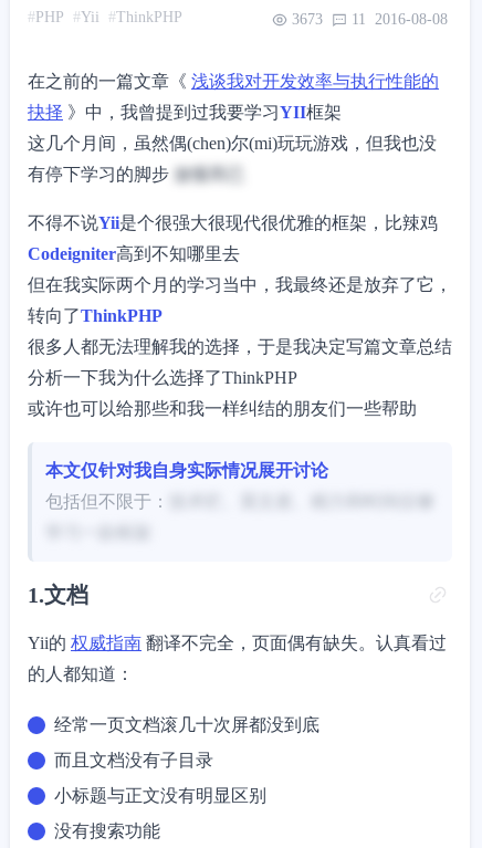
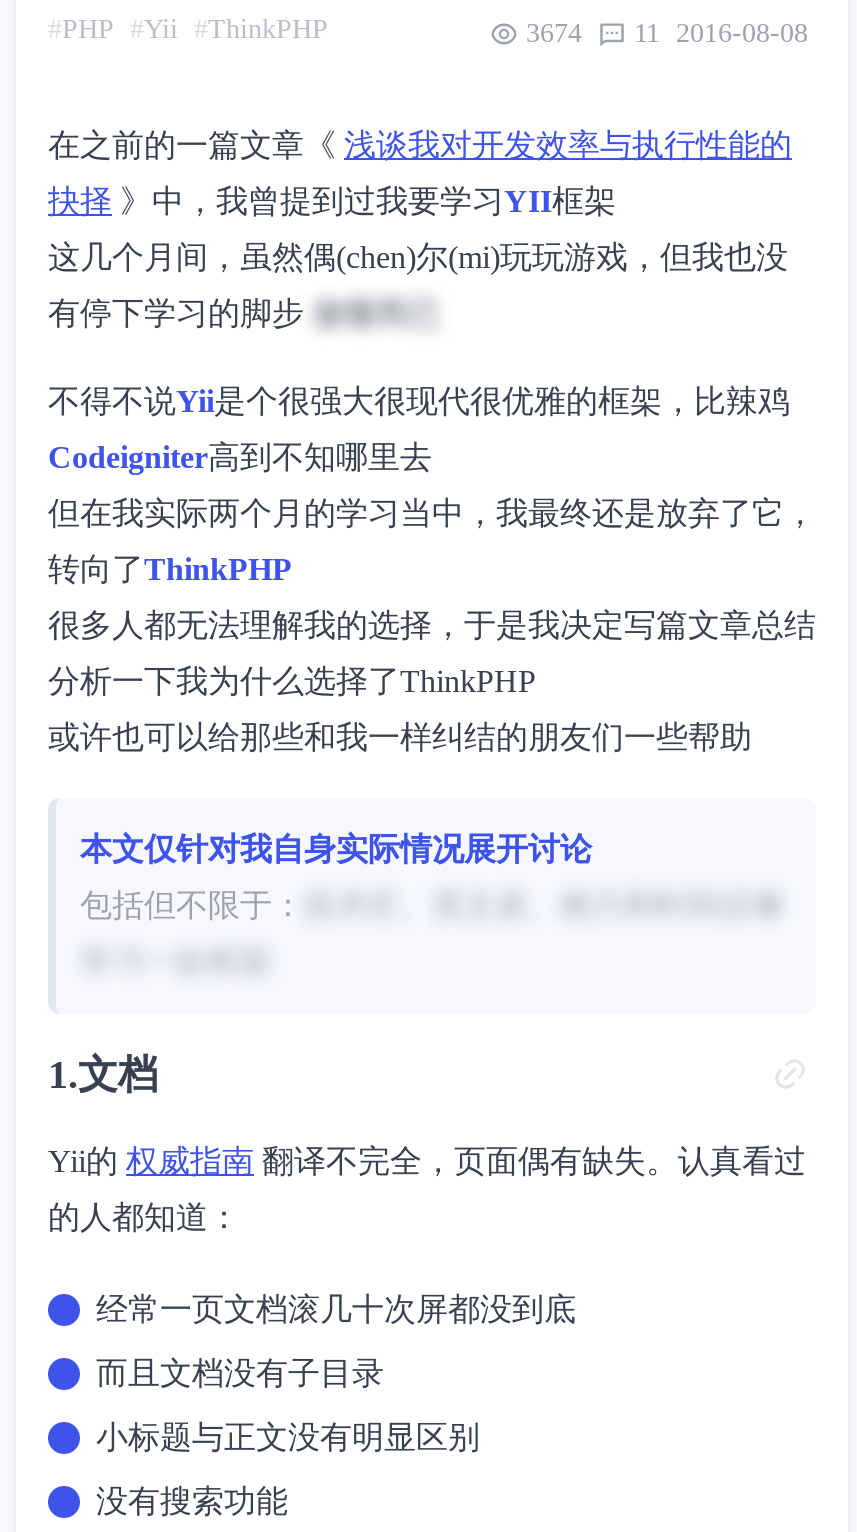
[292,11,448,27] 3673 11 2016-08-08 -> [526,18,808,48] 3674 11 2016-08-08

